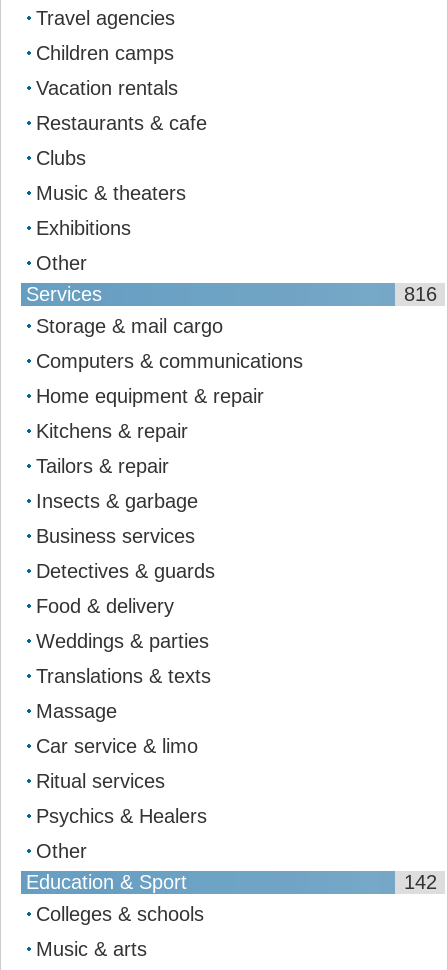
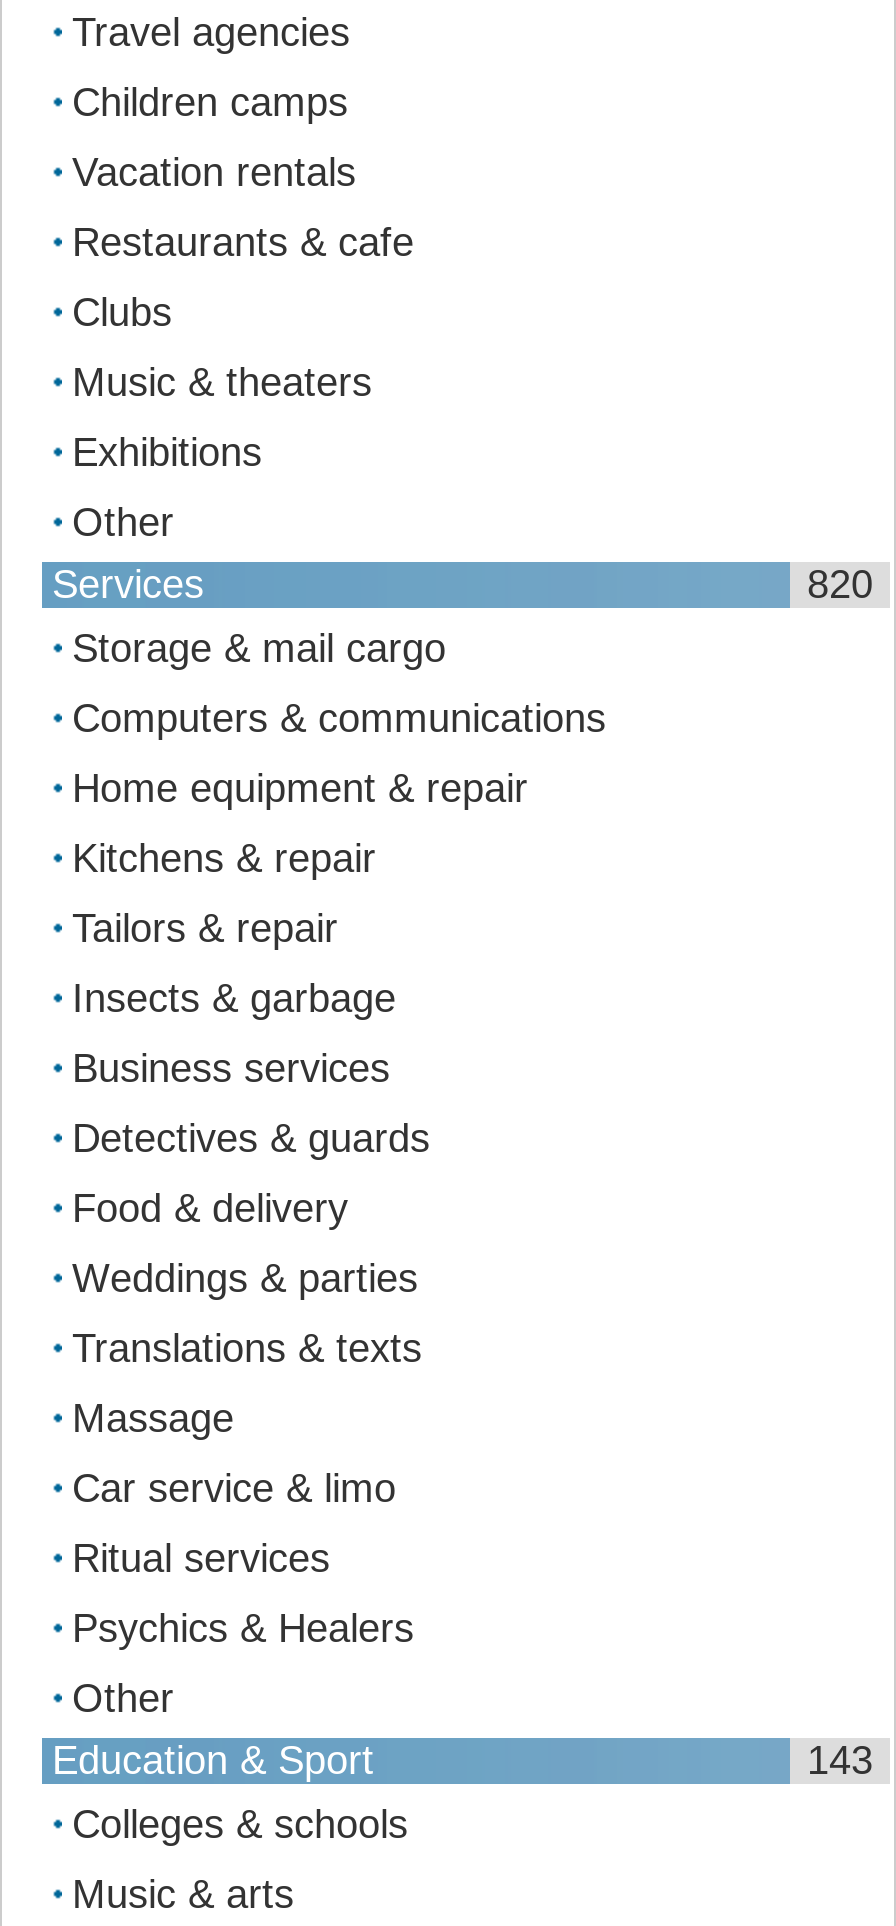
[403,283,436,305] 816 -> [807,562,873,606] 820
[403,871,436,893] 142 -> [807,1738,873,1782] 143

